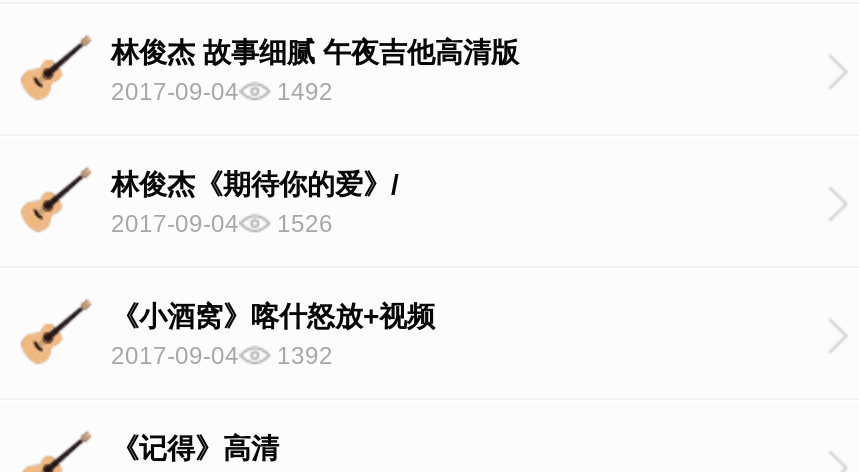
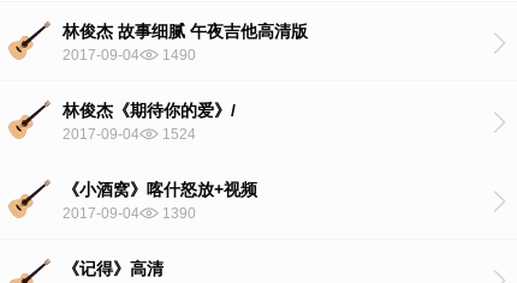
[111,78,333,106] 2017-09-04 1492 -> [63,47,196,64] 2017-09-04 1490
[111,210,333,238] 2017-09-04 1526 -> [63,126,196,143] 2017-09-04 1524
[111,342,333,370] 2017-09-04 1392 -> [63,205,196,222] 2017-09-04 1390

